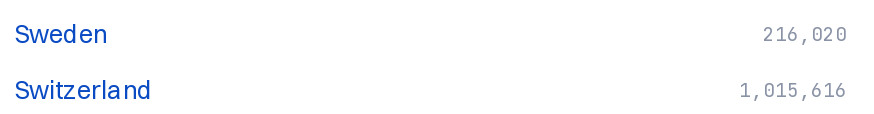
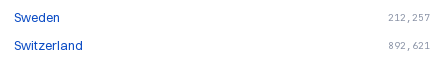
[763,21,847,47] 216,020 -> [388,11,430,24] 212,257
[739,77,847,103] 1,015,616 -> [388,39,430,52] 892,621

